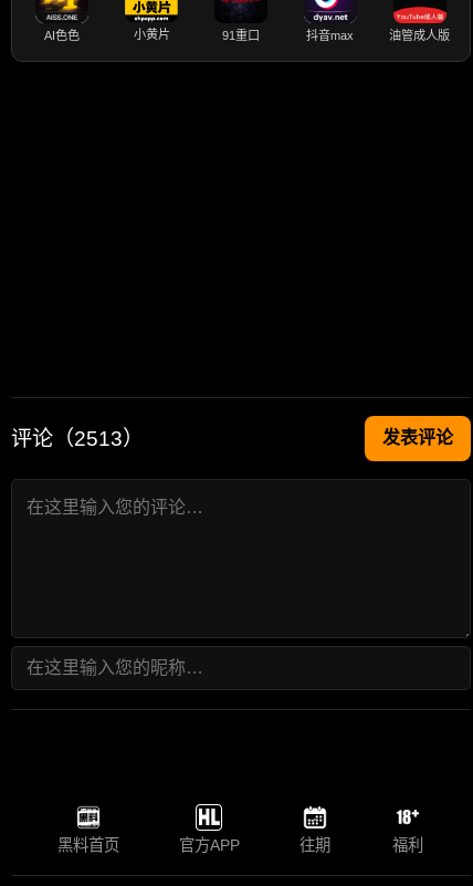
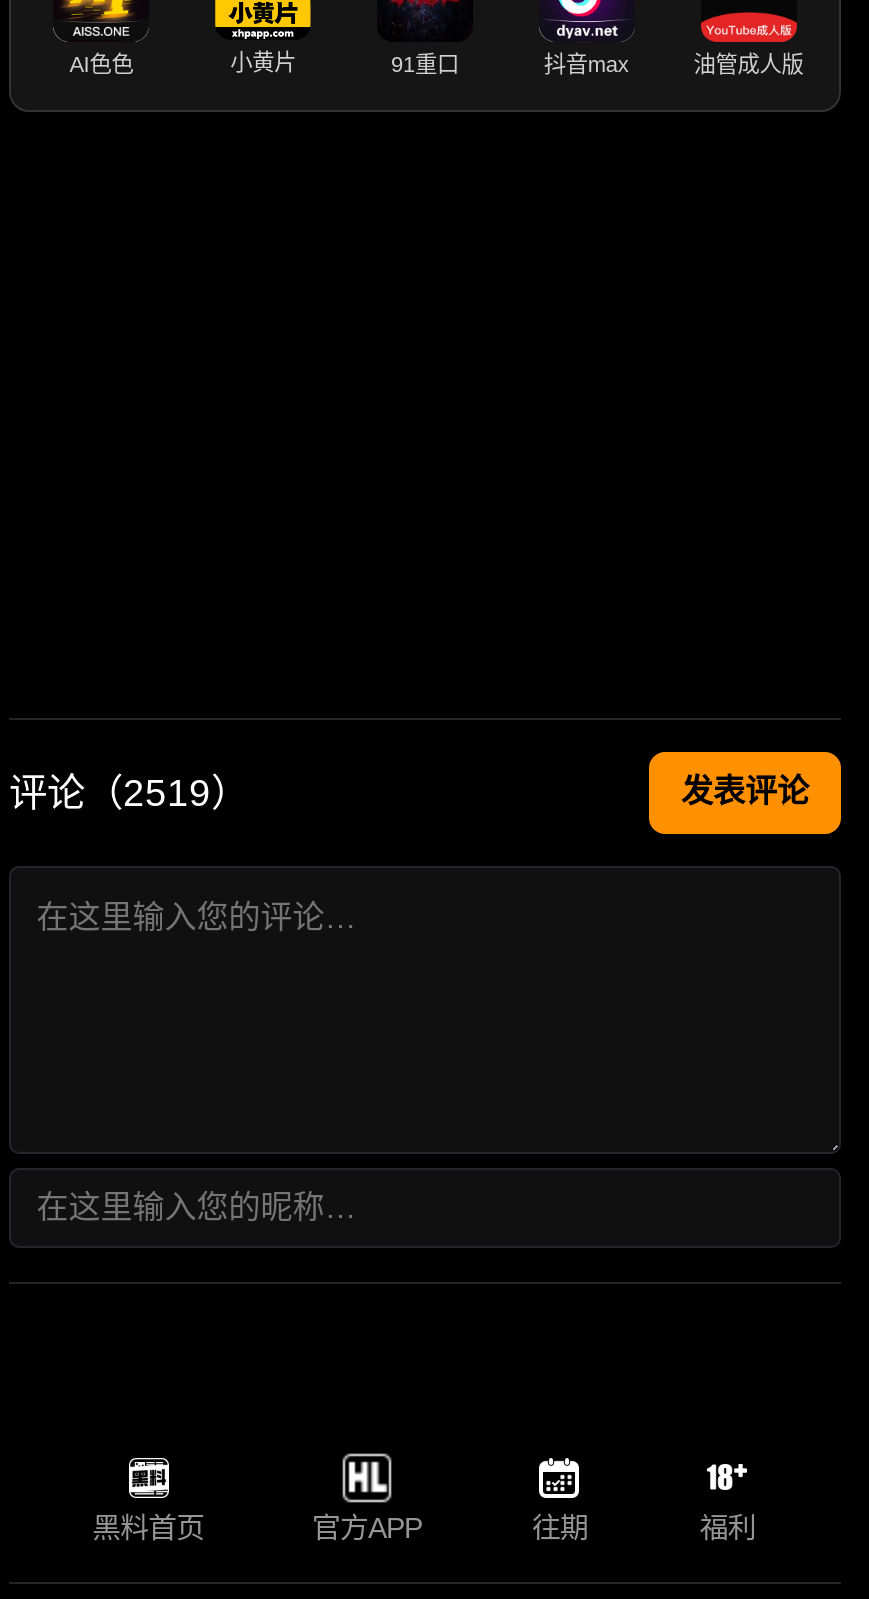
[11,427,144,450] 评论（2513） -> [9,771,249,813] 评论（2519）

